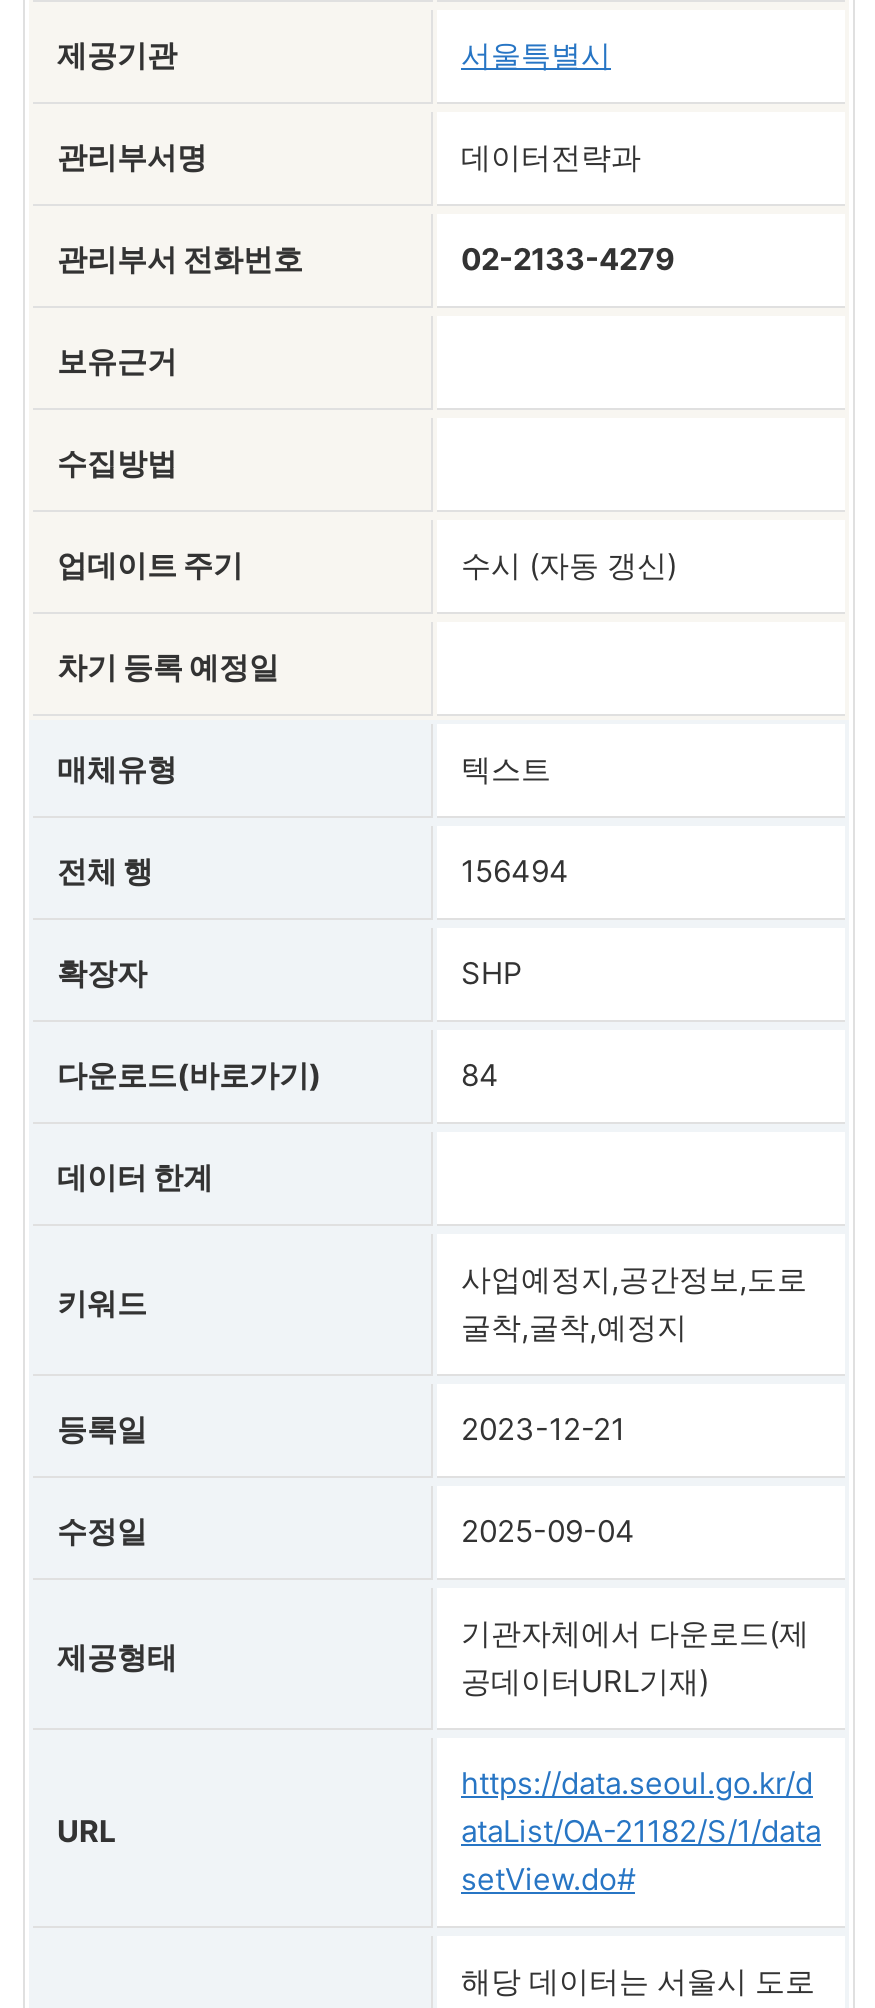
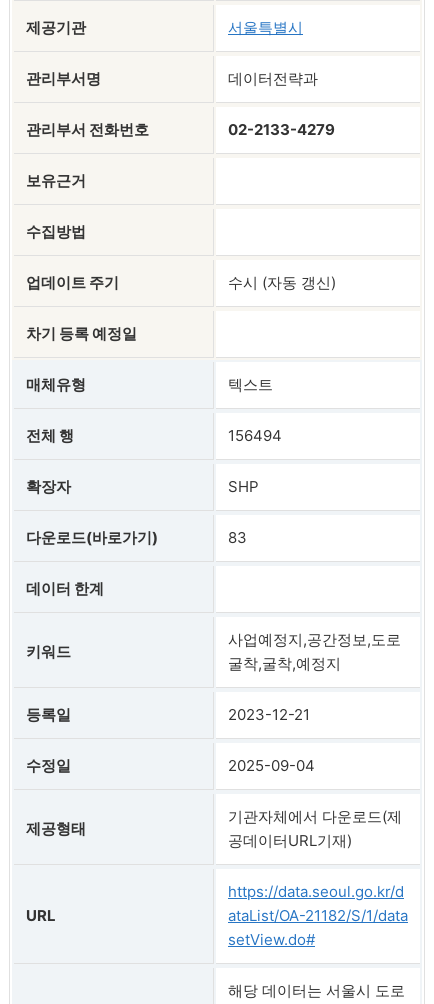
[461,1056,499,1094] 84 -> [228,528,247,547] 83

